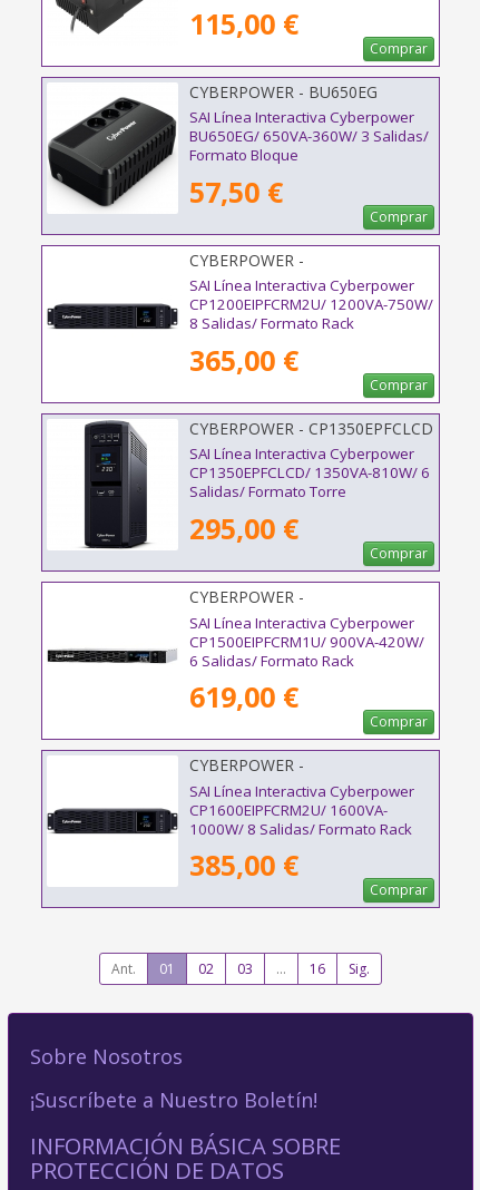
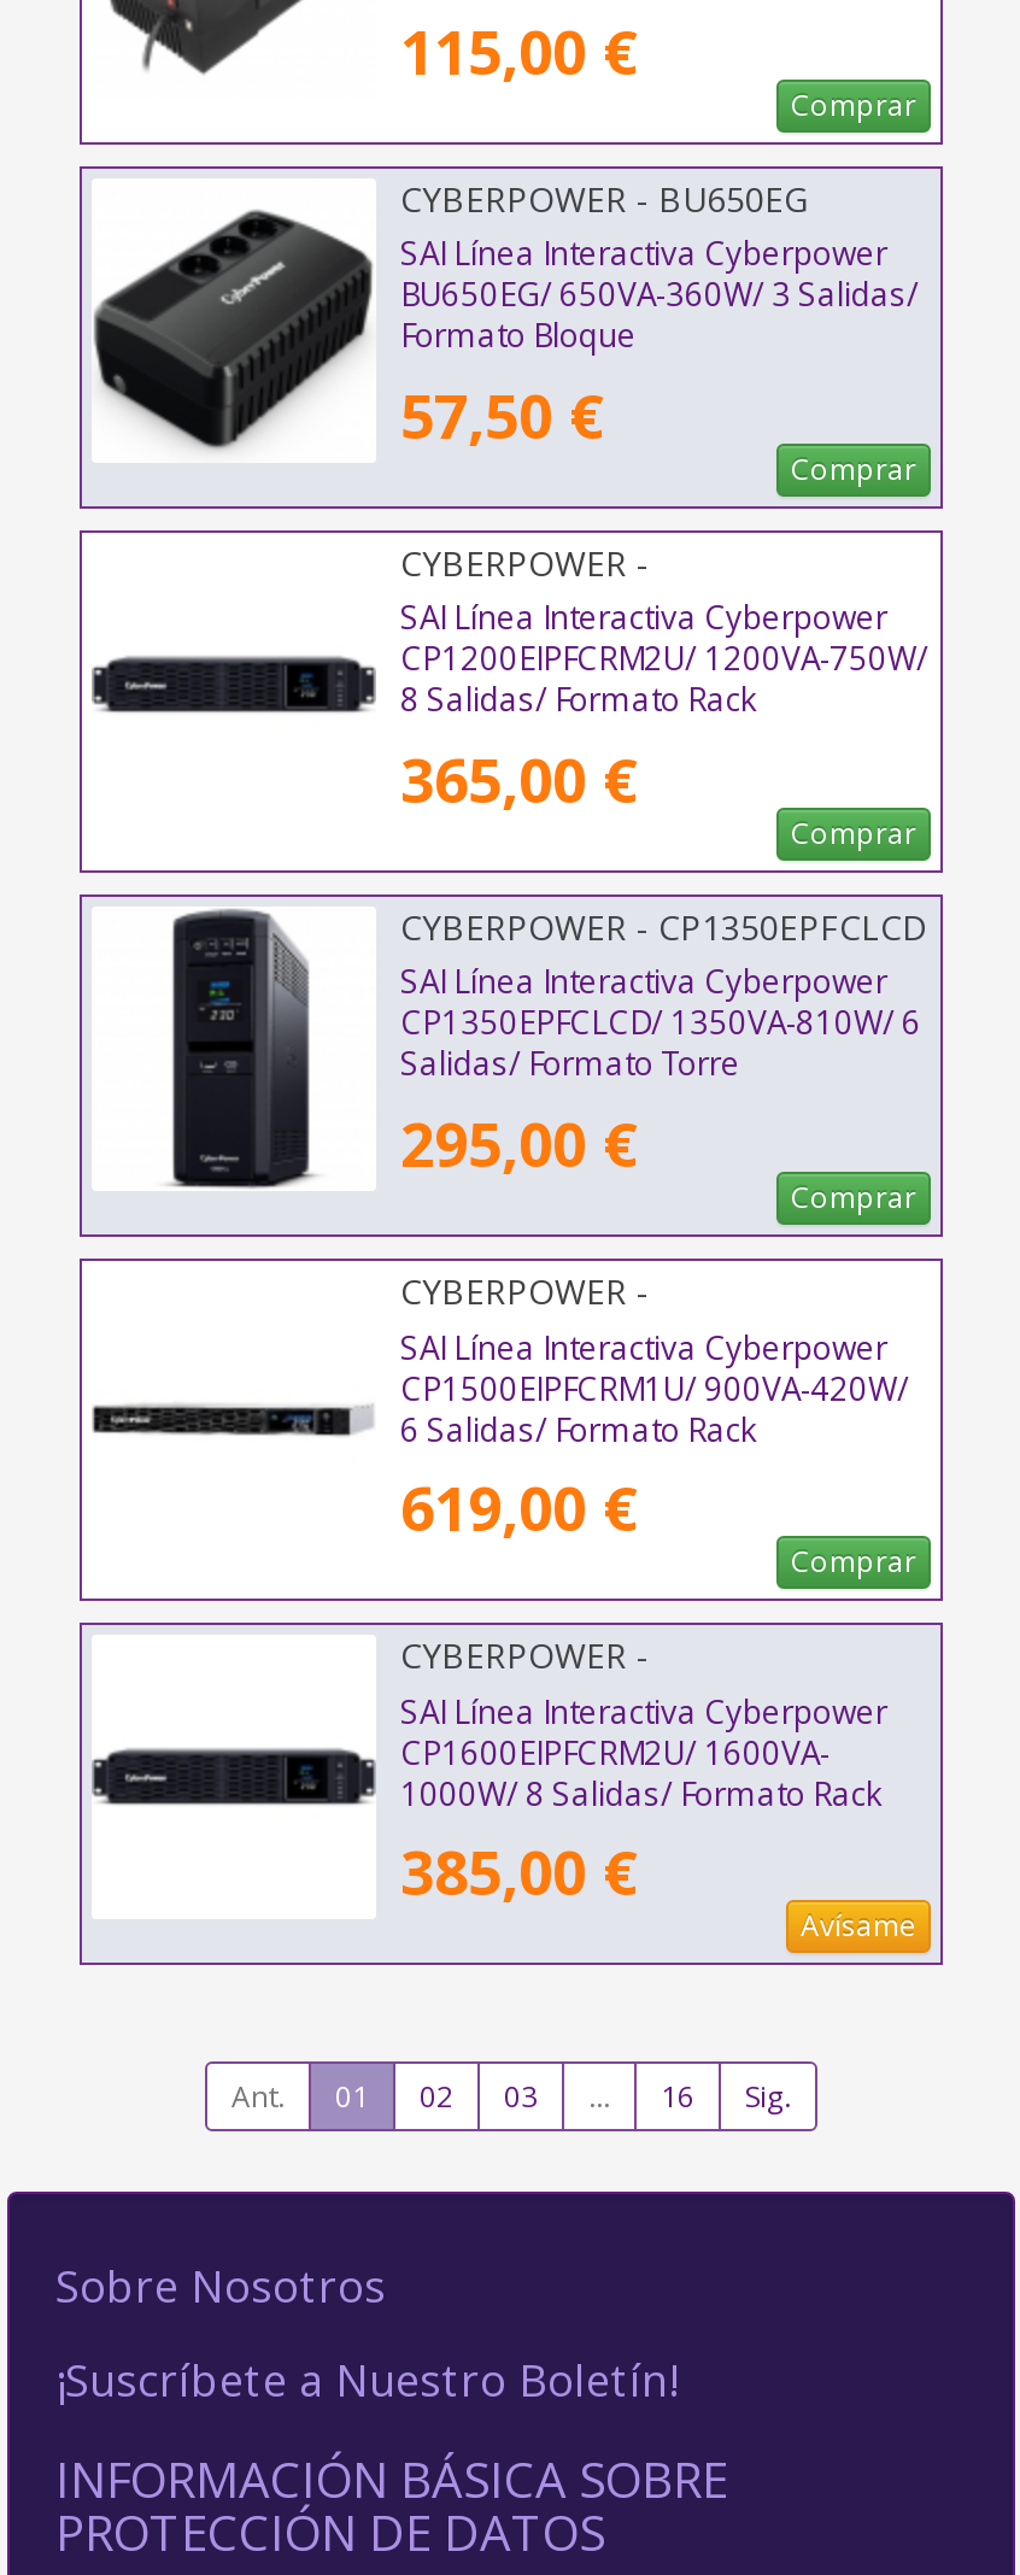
[370,881,428,900] Comprar -> [801,1906,916,1947] Avísame

